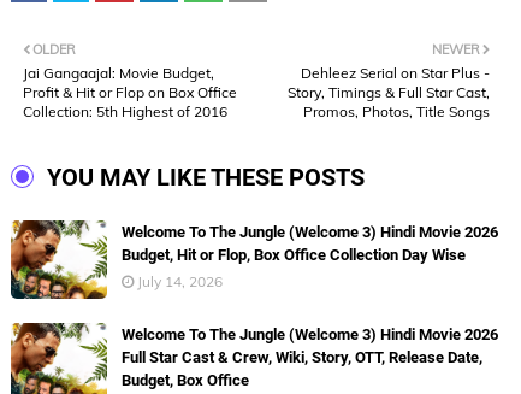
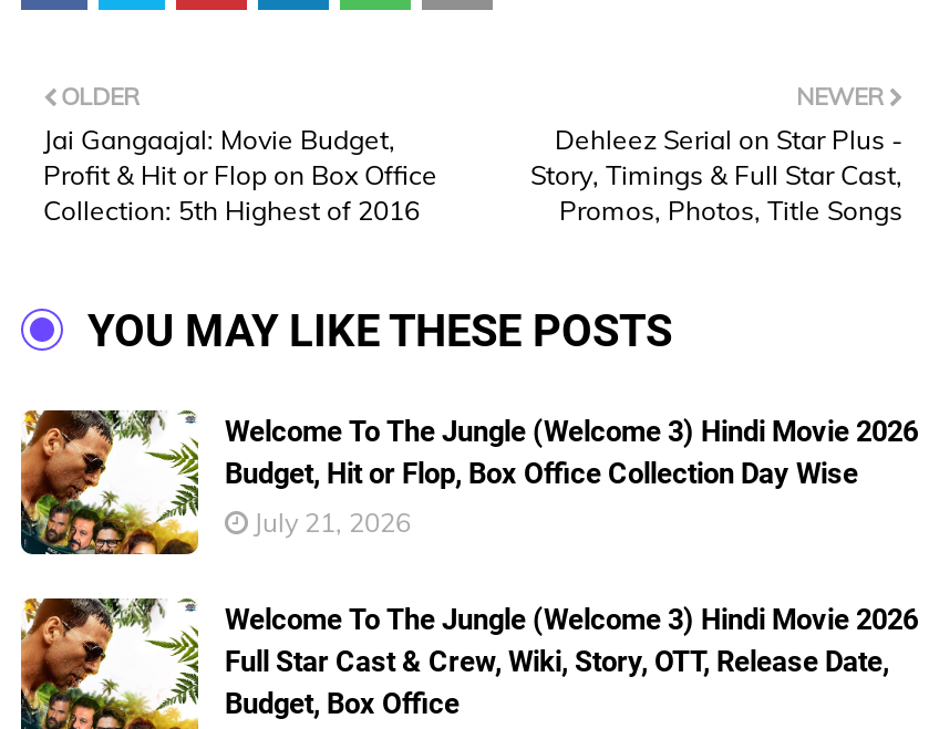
[137,272,223,290] July 14, 2026 -> [254,506,411,539] July 21, 2026

